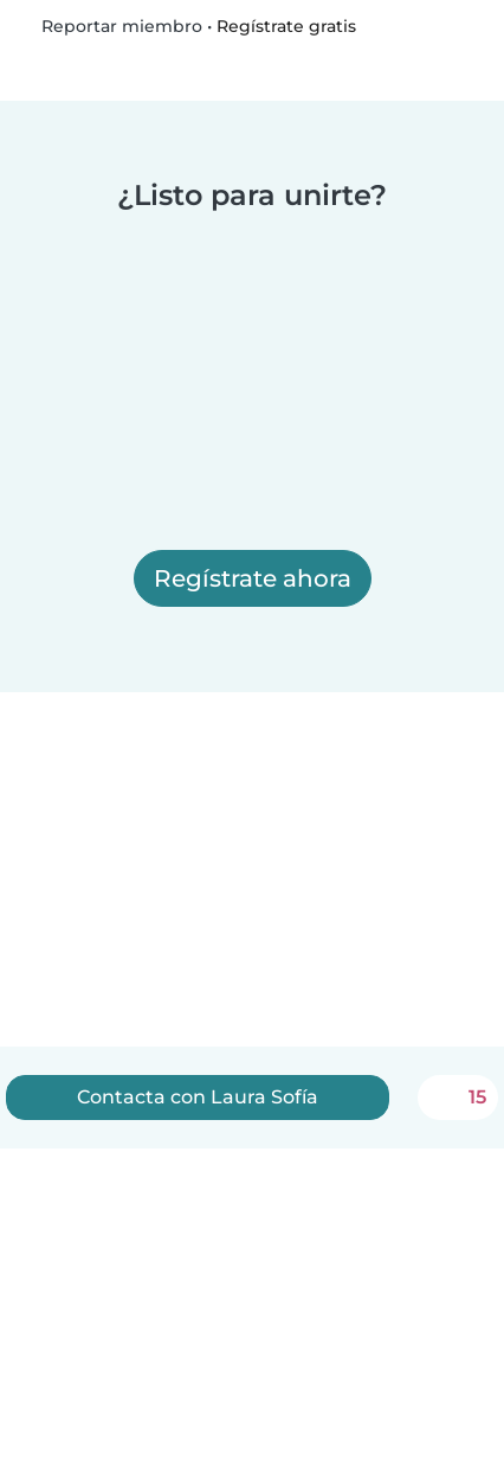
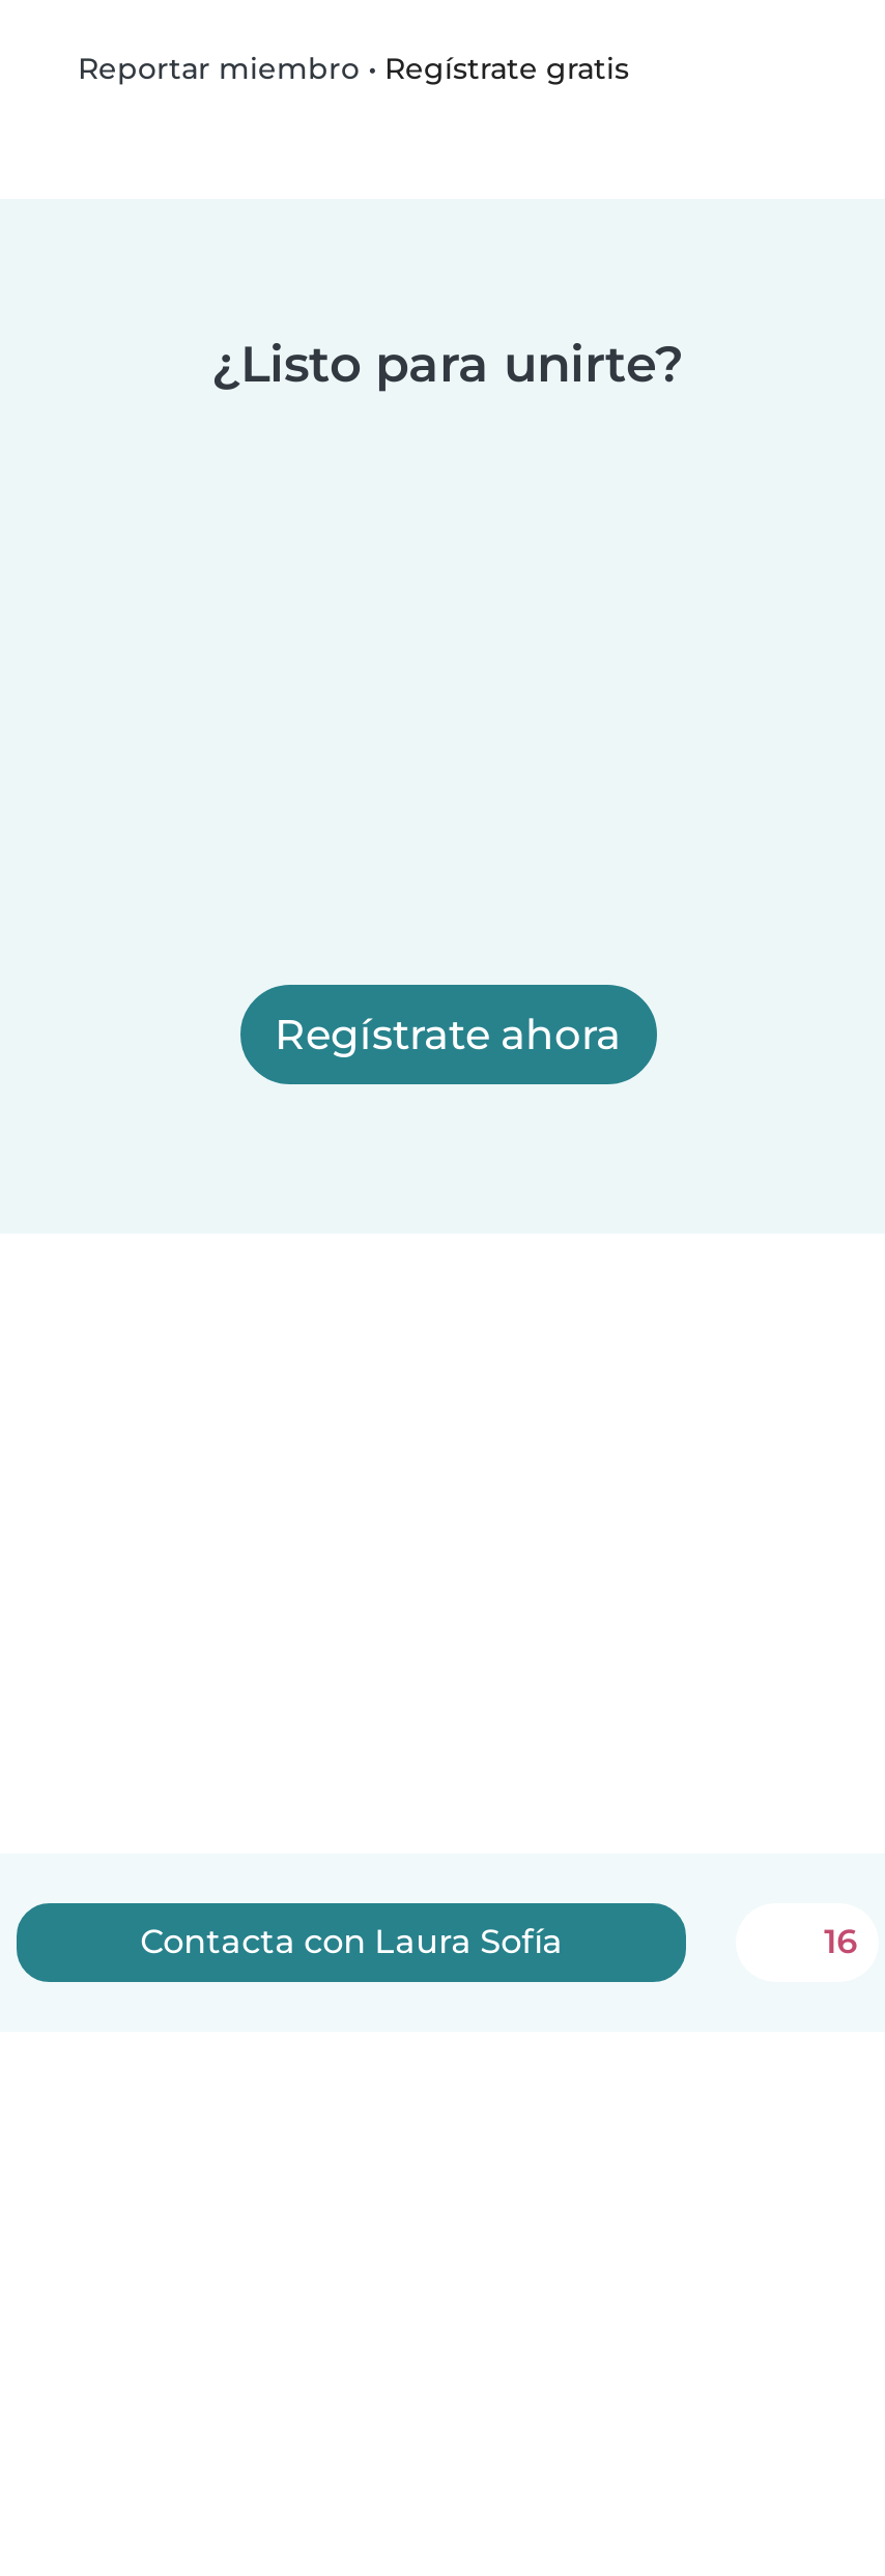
[468,1085,486,1108] 15 -> [824,1921,857,1961] 16

